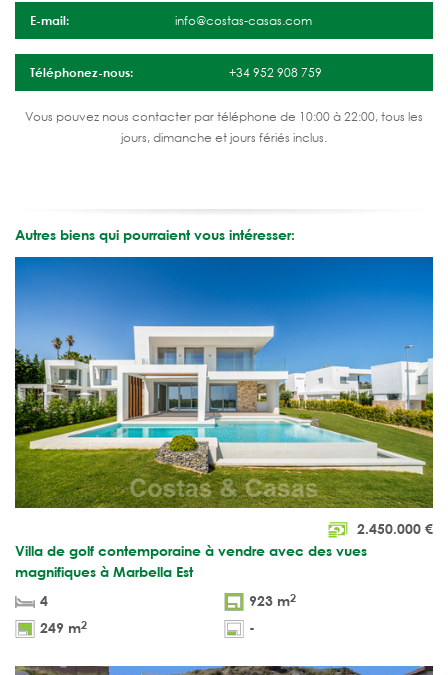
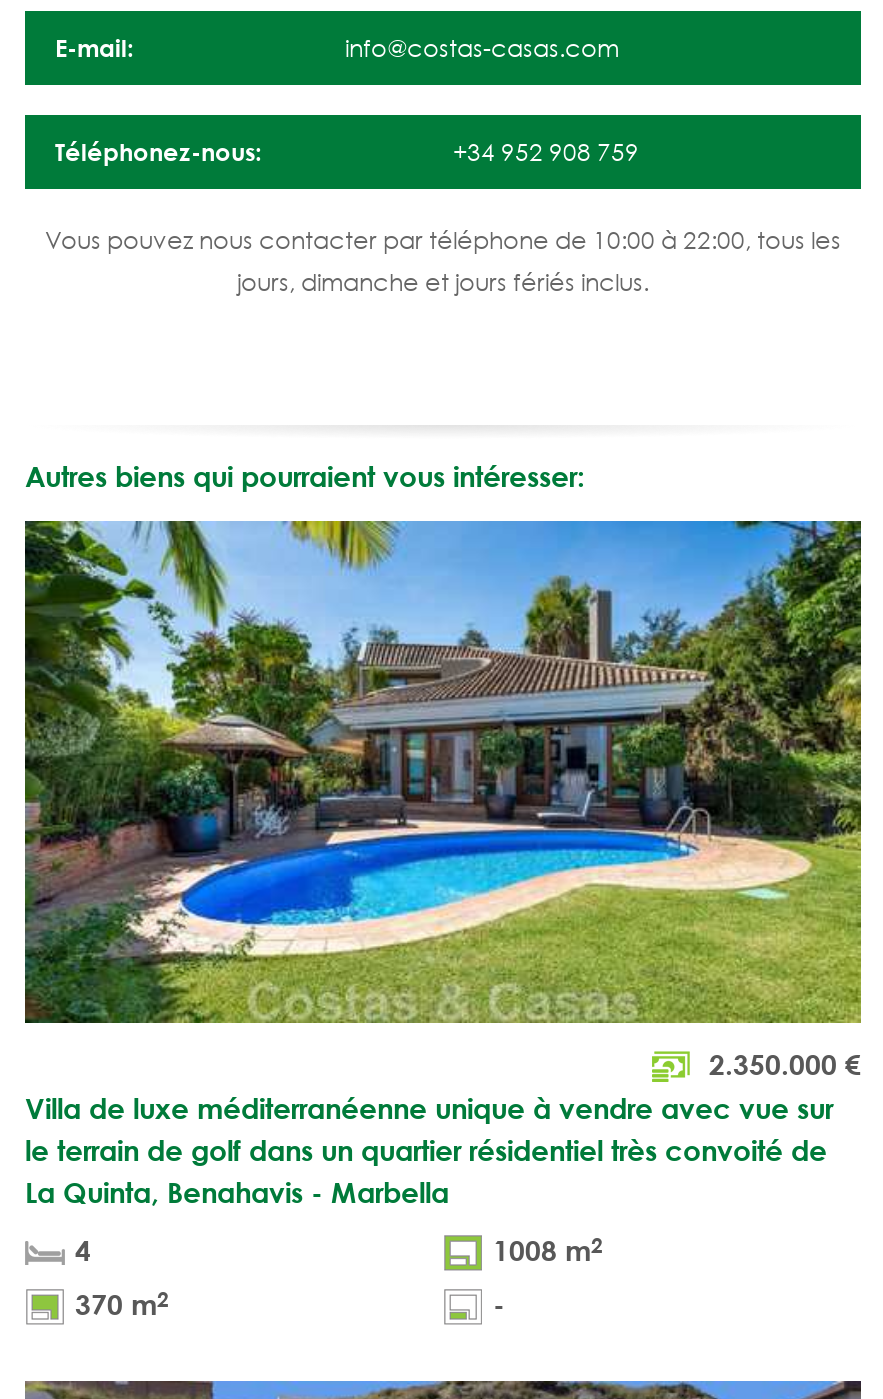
[14,256,434,580] [image] | 2.450.000 € | Villa de golf contemporaine à vendre avec des vues | magnifiques à Marbella Est -> [23,519,863,1210] [image] | 2.350.000 € | Villa de luxe méditerranéenne unique à vendre avec vue sur | le terrain de golf dans un quartier résidentiel très convoité de | La Quinta, Benahavis - Marbella
[249,590,296,609] 923 m2 -> [493,1229,603,1268] 1008 m2
[40,617,87,636] 249 m2 -> [75,1283,169,1322] 370 m2

